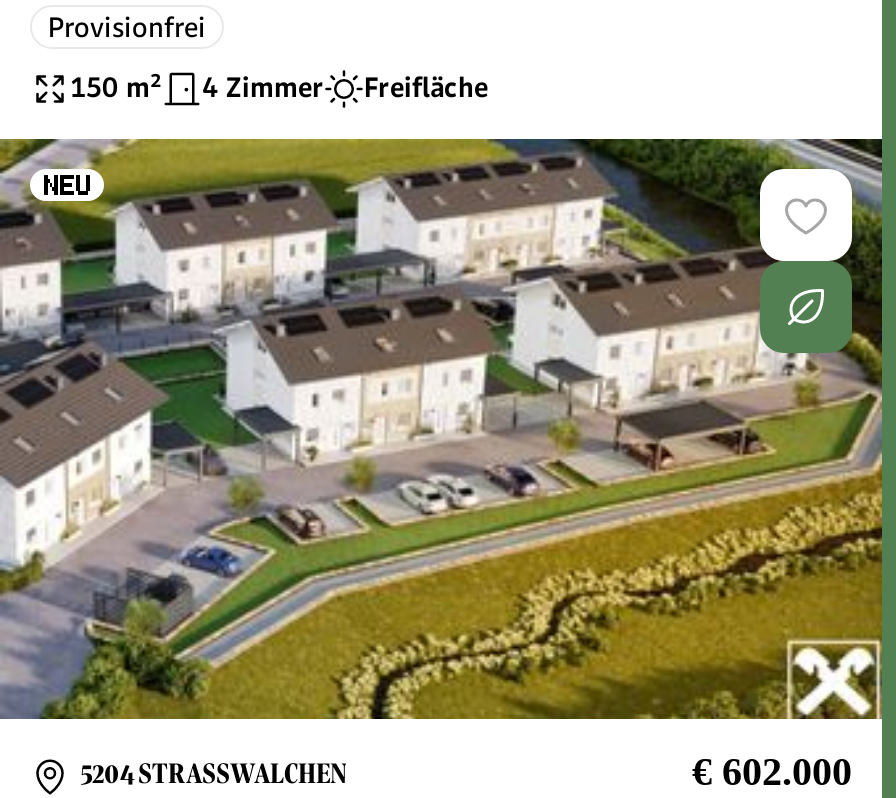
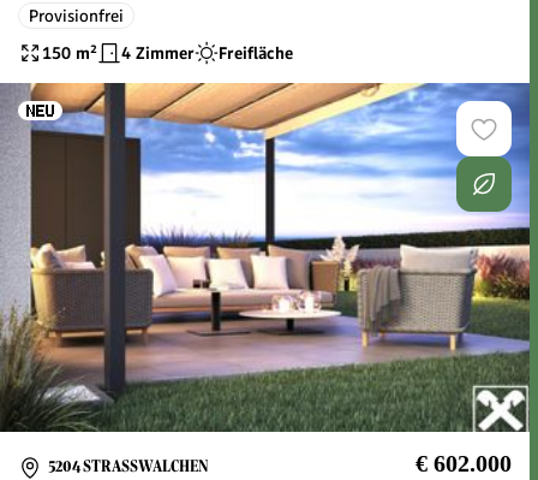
[6,136,884,722] [image] -> [4,82,531,433] [image]

